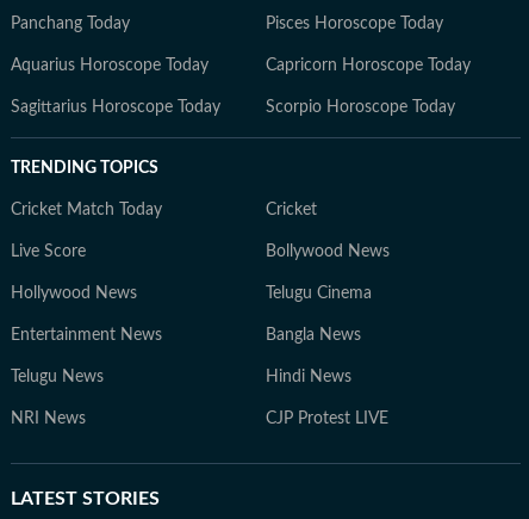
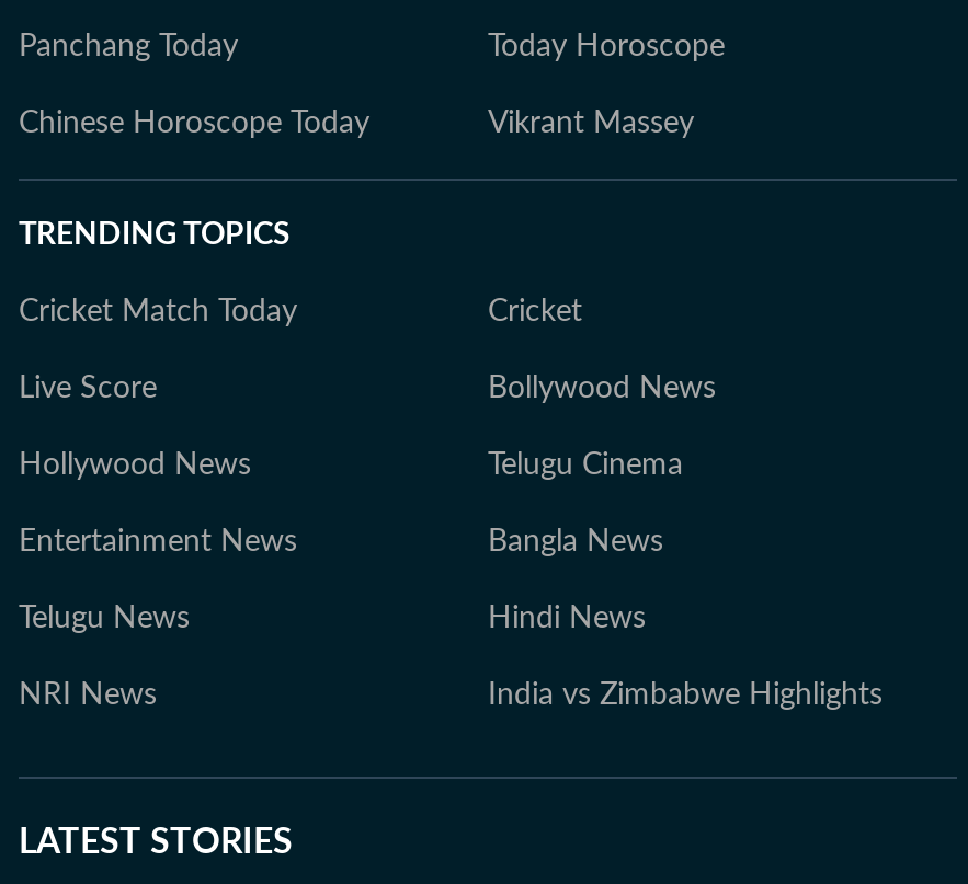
[11,16,471,116] Pisces Horoscope Today | Aquarius Horoscope Today | Capricorn Horoscope Today | Sagittarius Horoscope Today | Scorpio Horoscope Today -> [19,32,725,139] Today Horoscope | Chinese Horoscope Today | Vikrant Massey
[266,410,388,427] CJP Protest LIVE -> [488,680,882,711] India vs Zimbabwe Highlights

